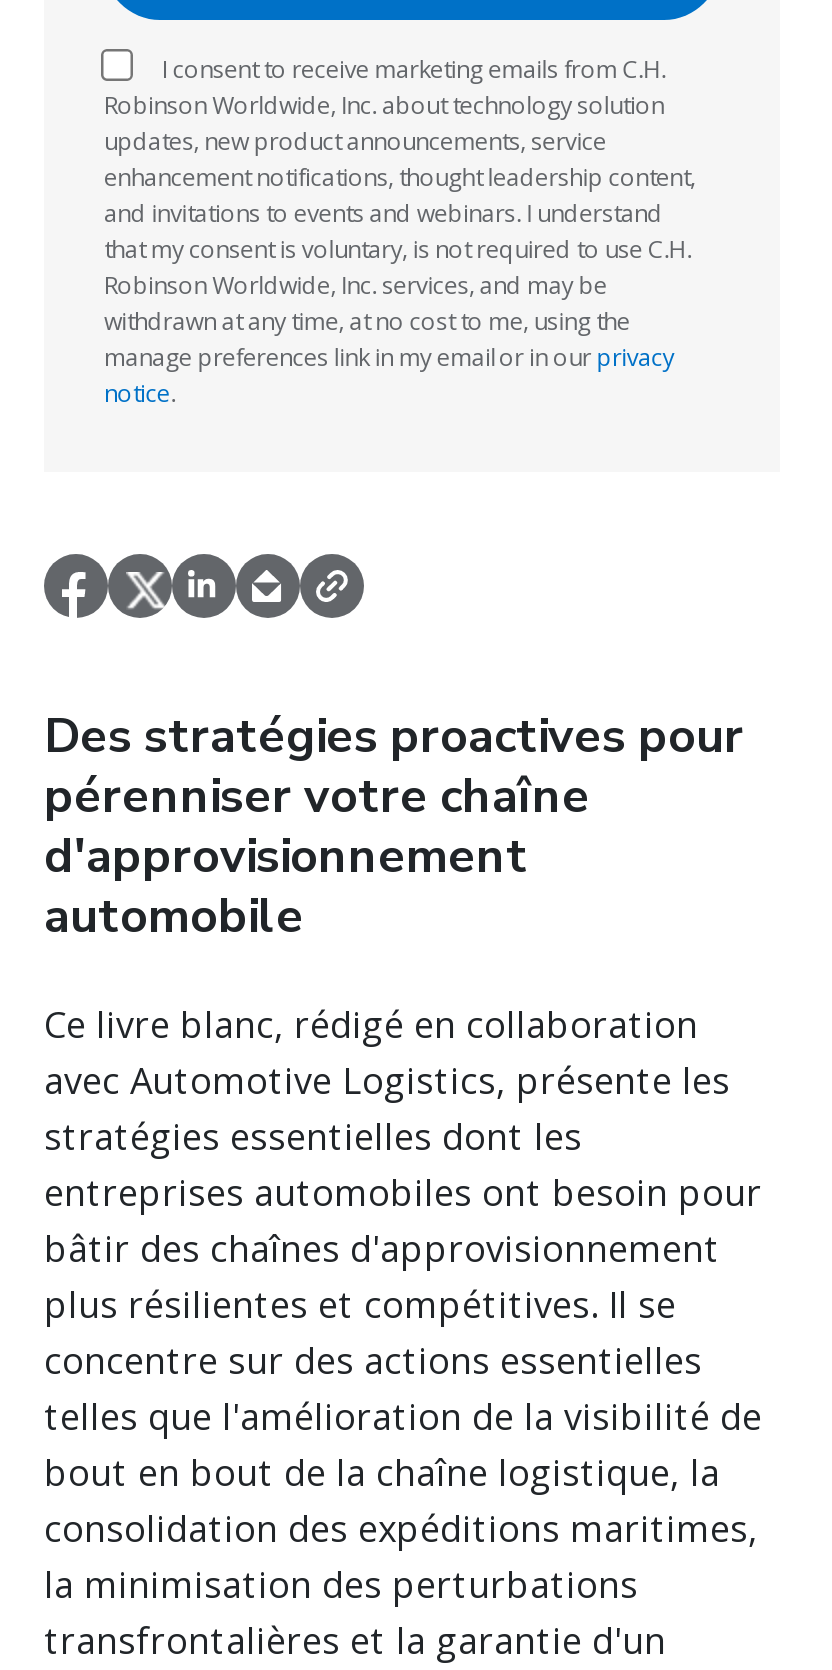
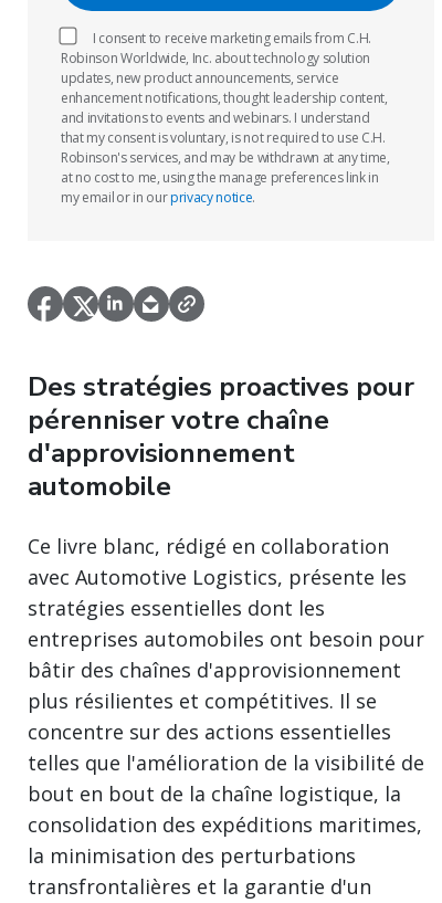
[104,268,674,410] Robinson Worldwide, Inc. services, and may be | withdrawn at any time, at no cost to me, using the | manage preferences link in my email or in our privacy | notice. -> [61,148,390,207] Robinson's services, and may be withdrawn at any time, | at no cost to me, using the manage preferences link in | my email or in our privacy notice.

